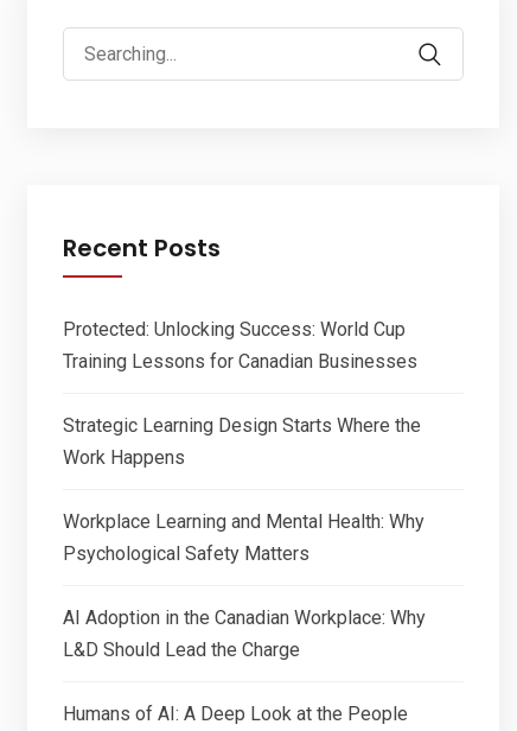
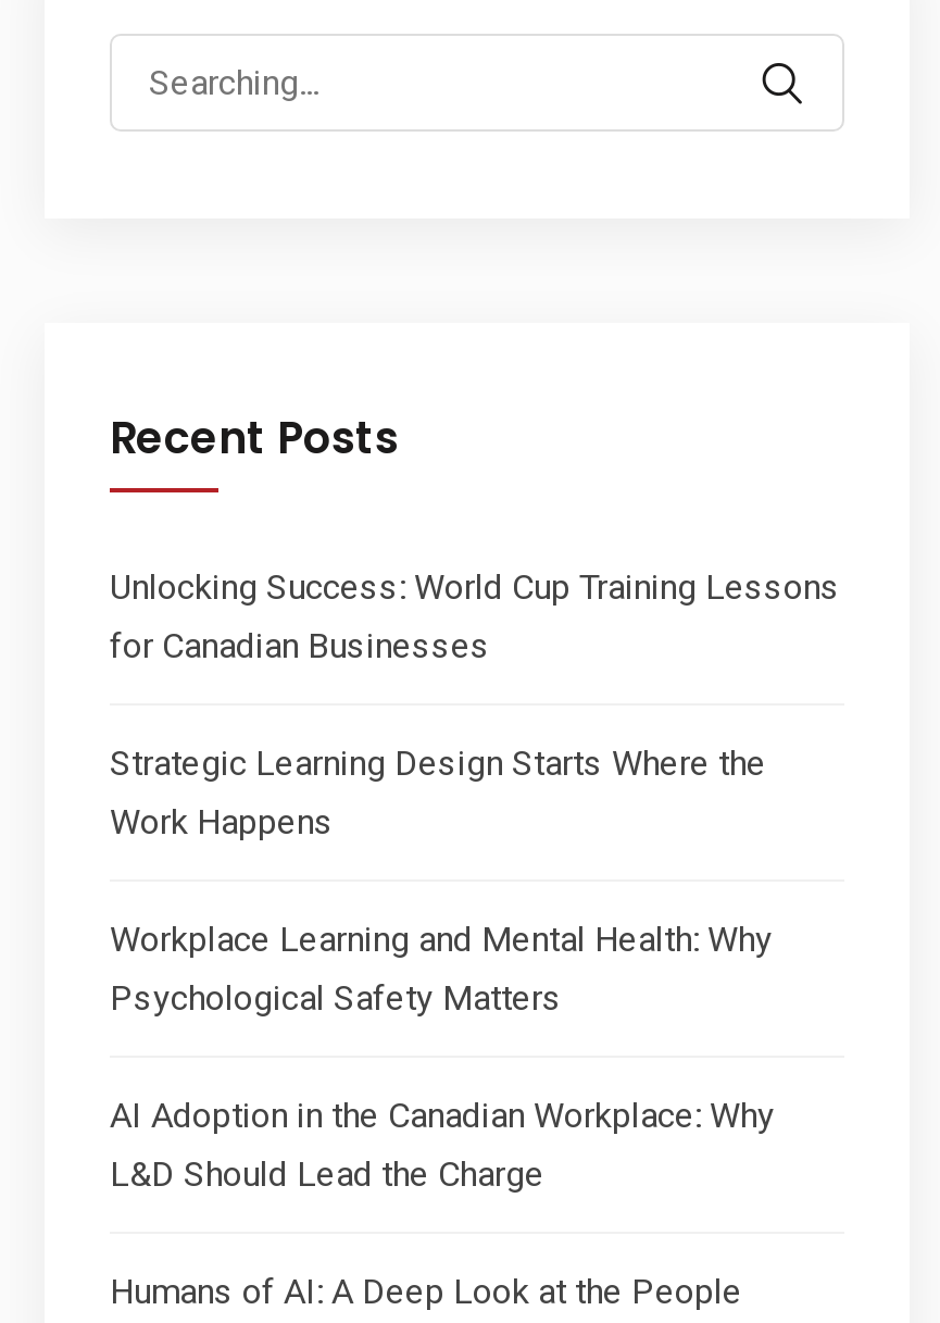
[63,319,417,373] Protected: Unlocking Success: World Cup | Training Lessons for Canadian Businesses -> [110,567,840,667] Unlocking Success: World Cup Training Lessons | for Canadian Businesses

